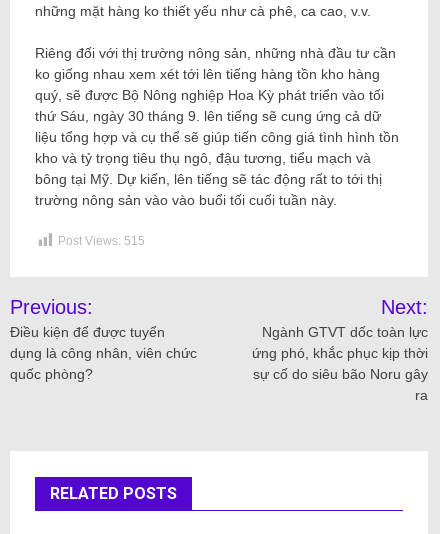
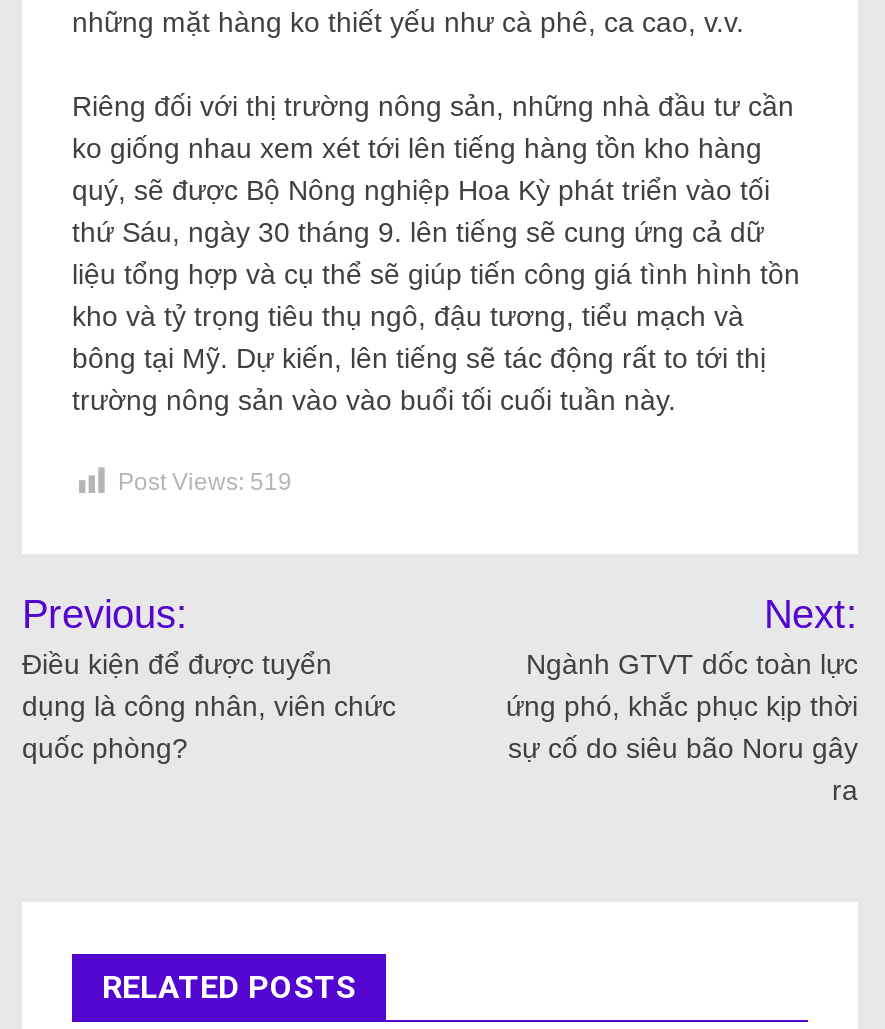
[58,234,145,248] Post Views: 515 -> [118,469,292,497] Post Views: 519

